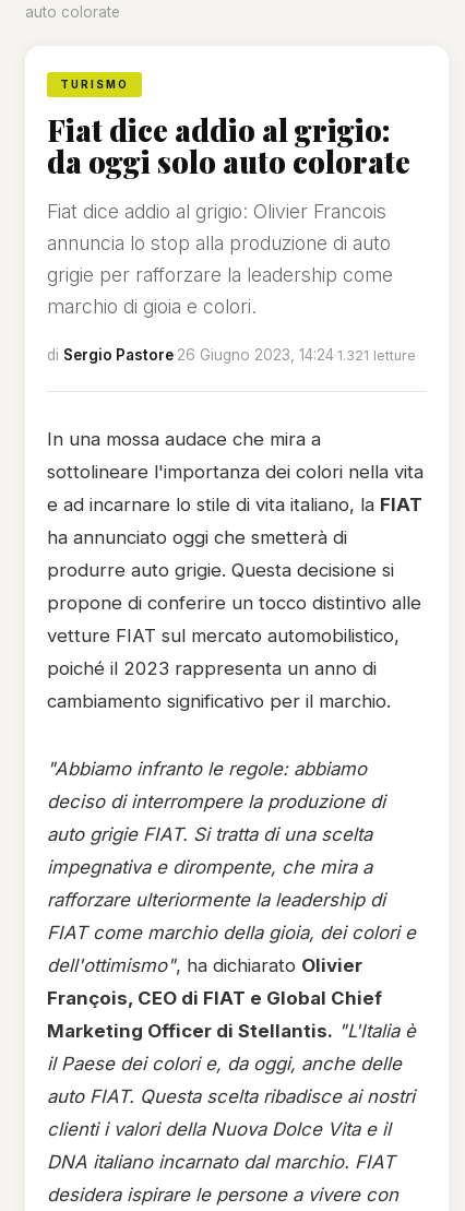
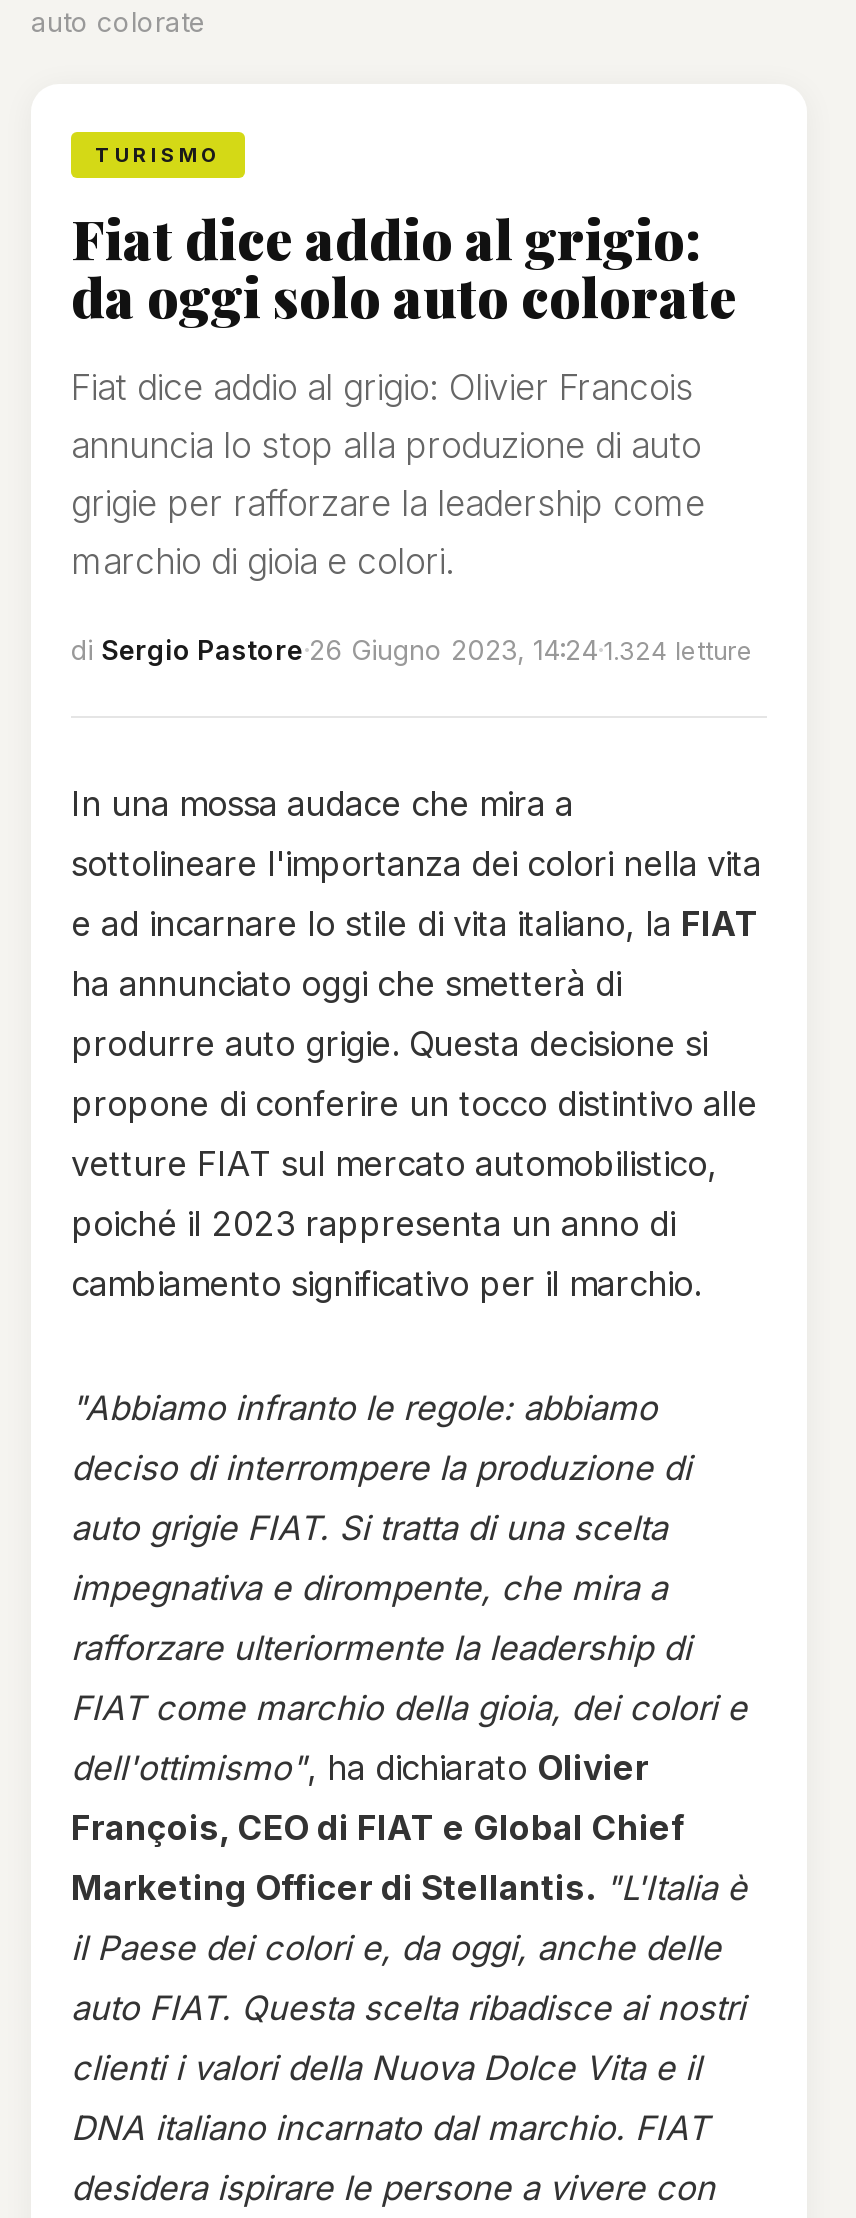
[47,346,416,364] di Sergio Pastore · 26 Giugno 2023, 14:24 · 1.321 letture -> [71,634,753,666] di Sergio Pastore · 26 Giugno 2023, 14:24 · 1.324 letture

